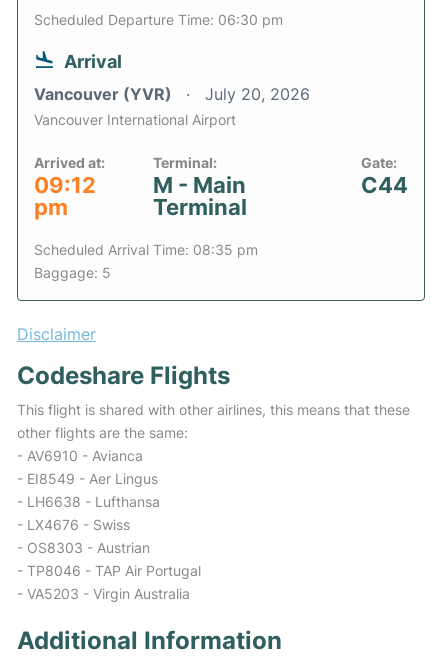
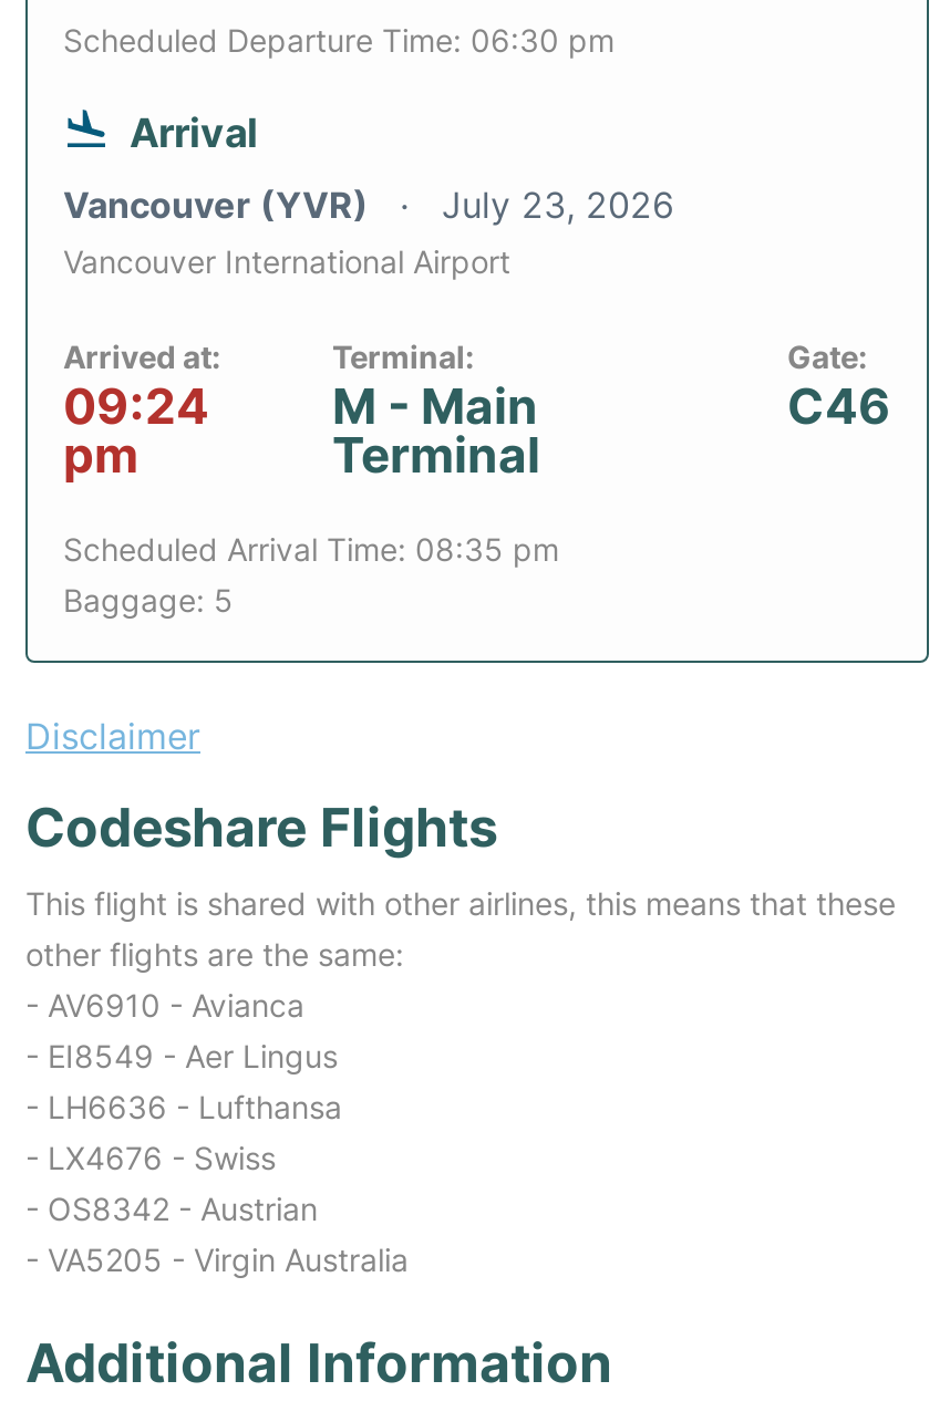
[34,84,310,104] Vancouver (YVR) July 20, 2026 -> [63,183,674,227] Vancouver (YVR) July 23, 2026
[34,172,96,198] 09:12 -> [63,378,209,435] 09:24
[361,172,408,198] C44 -> [787,378,891,435] C46
[17,493,160,510] - LH6638 - Lufthansa -> [25,1088,342,1126] - LH6636 - Lufthansa
[17,539,201,602] - OS8303 - Austrian | - TP8046 - TAP Air Portugal | - VA5203 - Virgin Australia -> [25,1190,409,1278] - OS8342 - Austrian | - VA5205 - Virgin Australia

